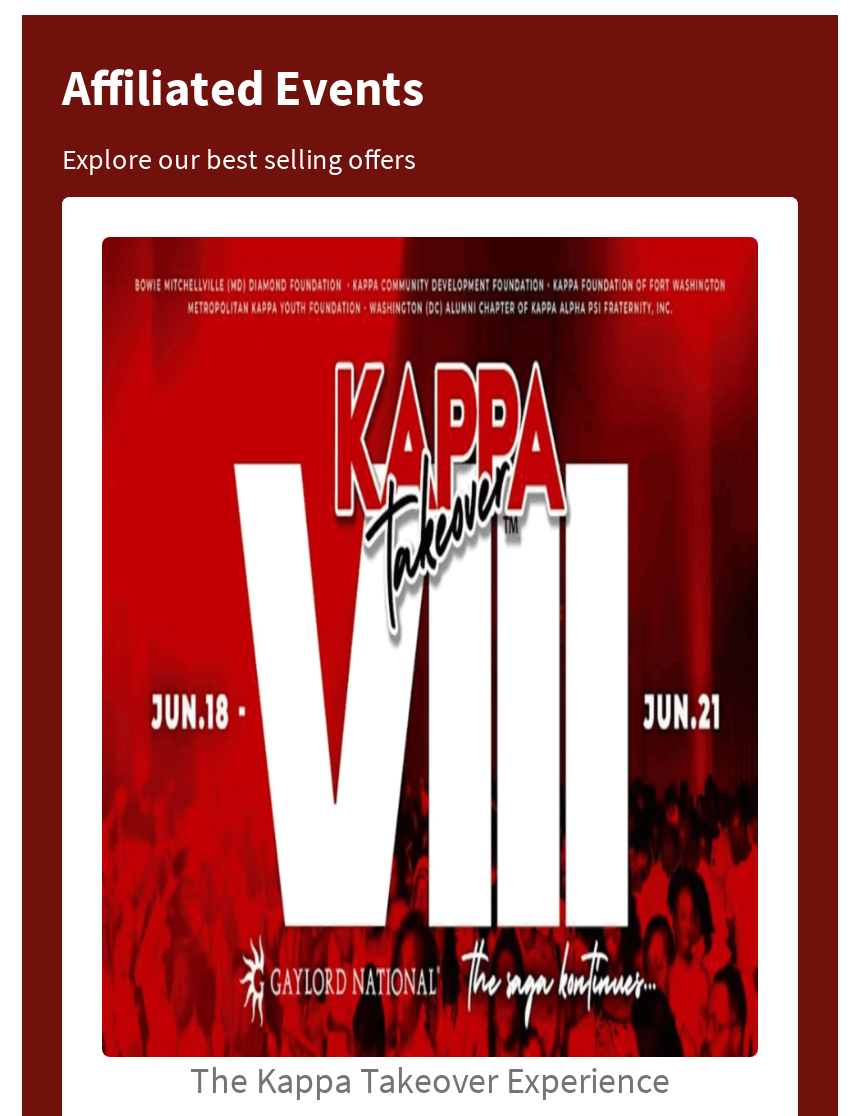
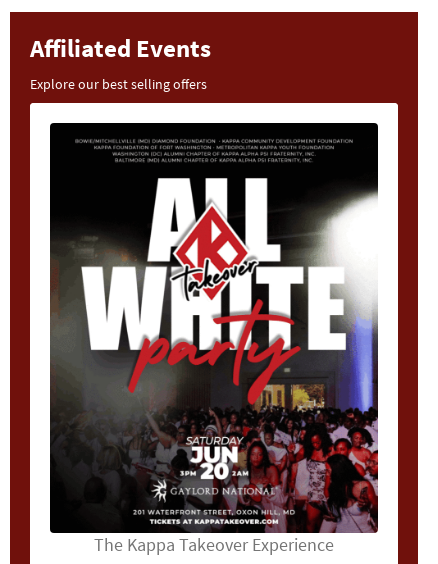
[100,235,760,1059] [image] -> [49,122,379,534] [image]

